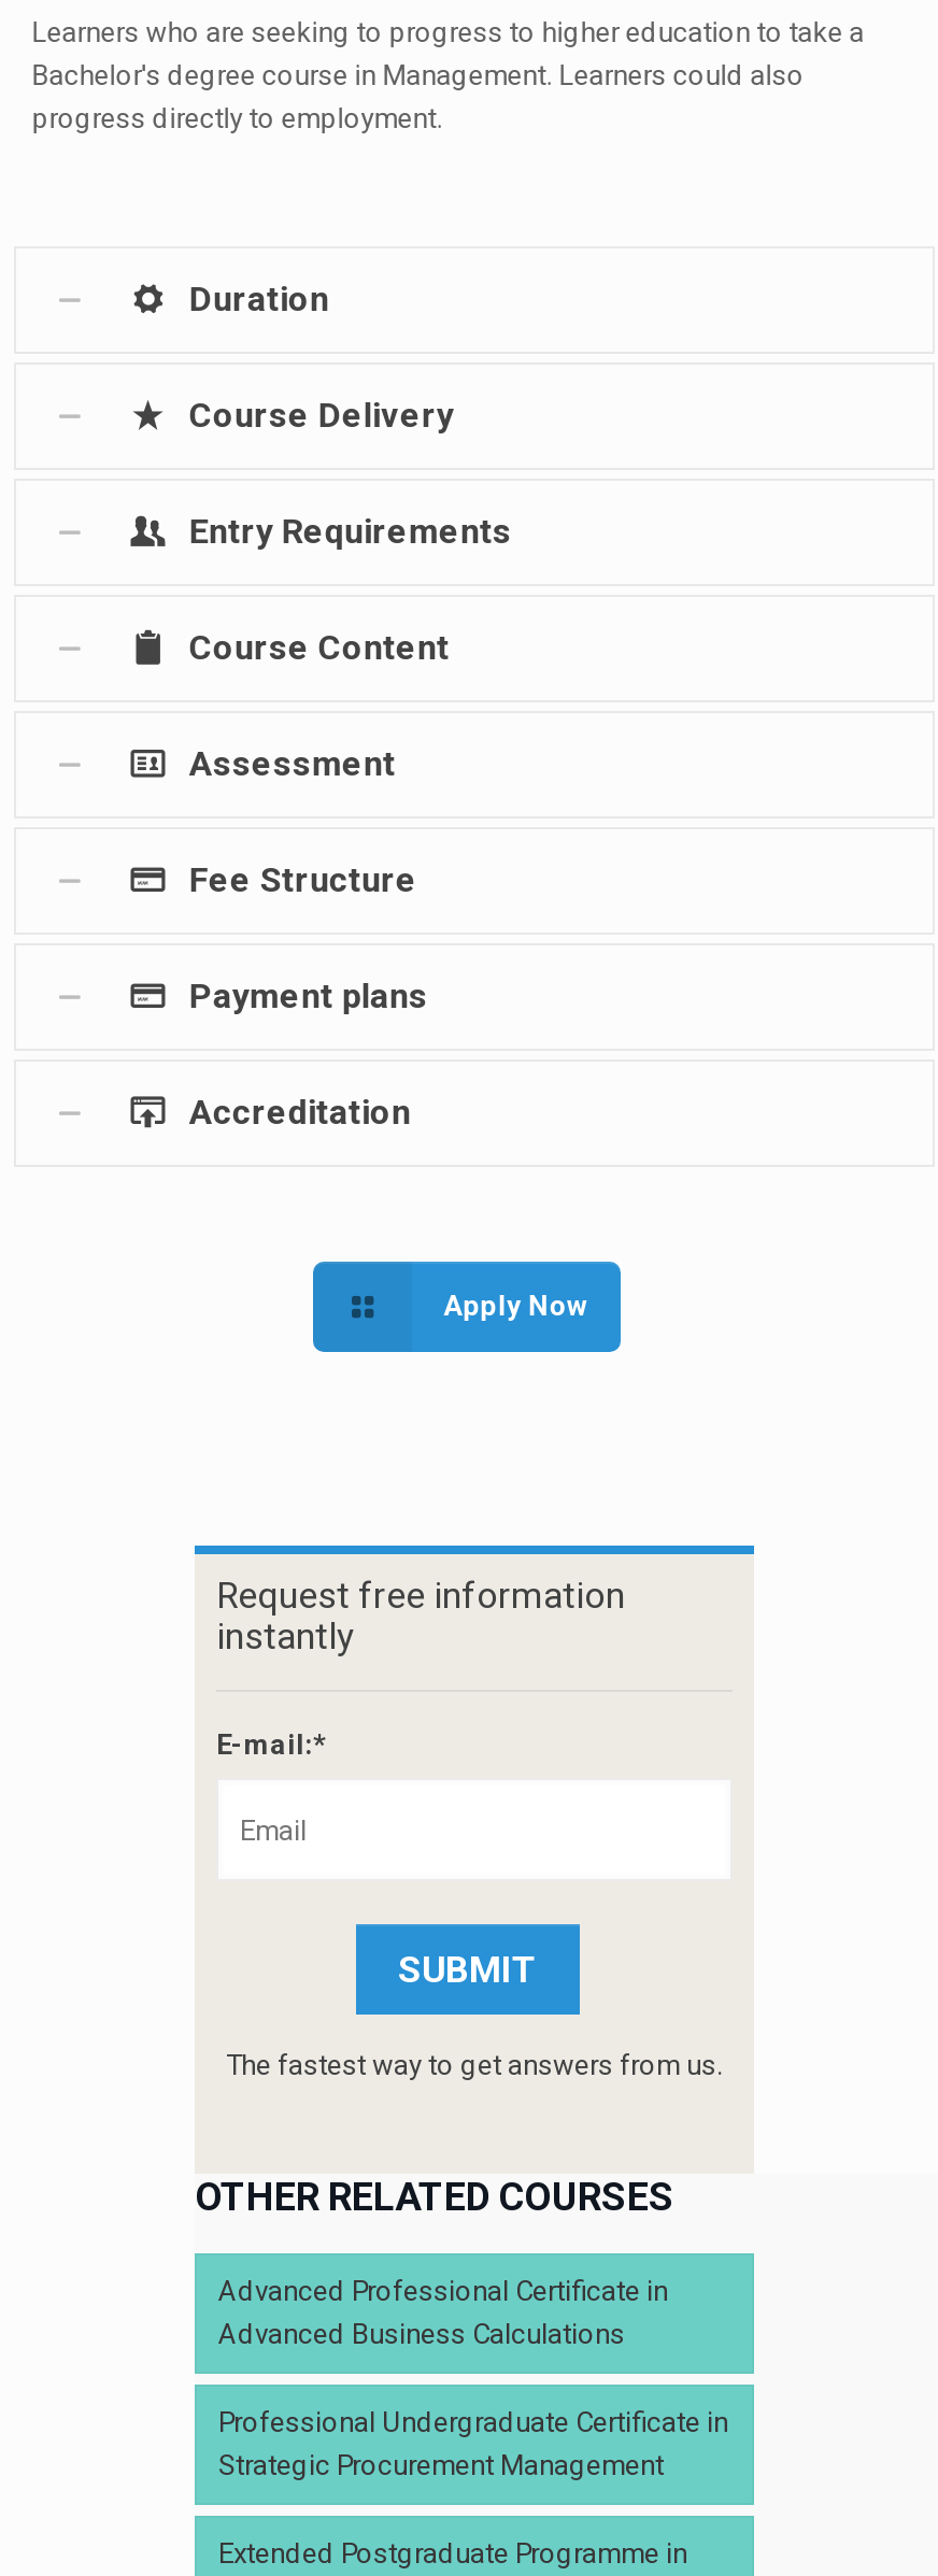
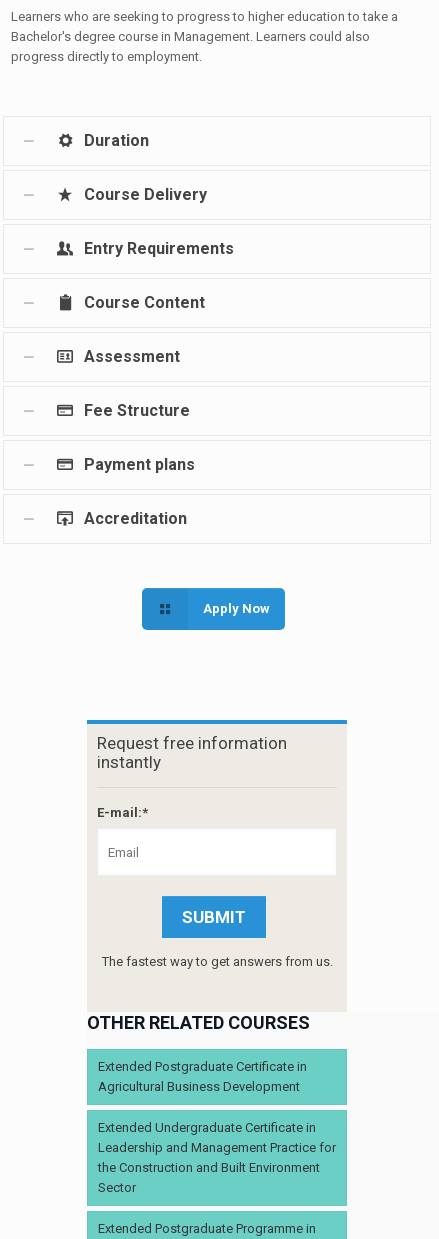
[218,2275,668,2350] Advanced Professional Certificate in | Advanced Business Calculations -> [98,1059,307,1094] Extended Postgraduate Certificate in | Agricultural Business Development
[218,2406,728,2481] Professional Undergraduate Certificate in | Strategic Procurement Management -> [98,1120,336,1195] Extended Undergraduate Certificate in | Leadership and Management Practice for | the Construction and Built Environment | Sector

